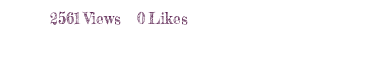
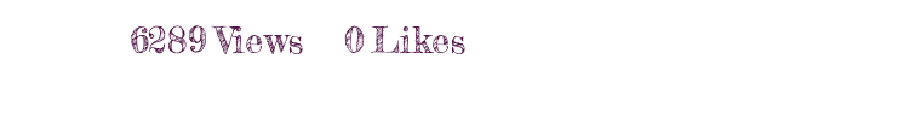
[50,8,186,27] 2561 Views 0 Likes -> [129,16,465,61] 6289 Views 0 Likes

